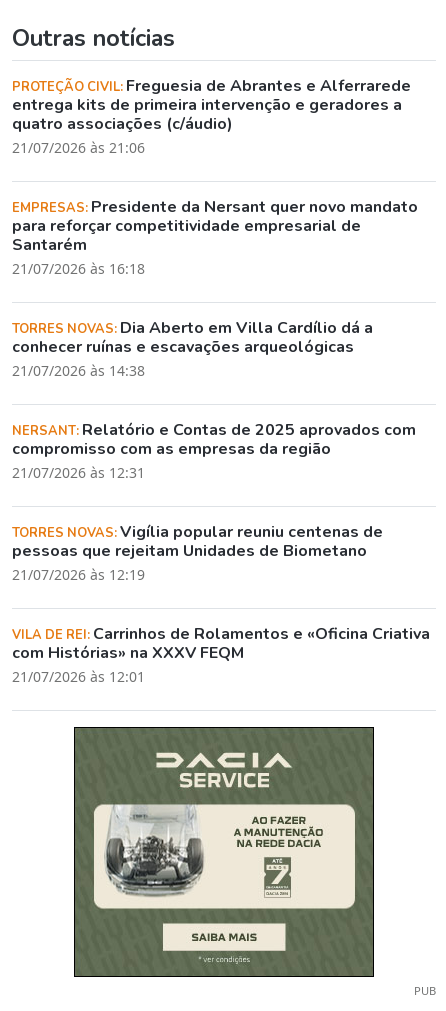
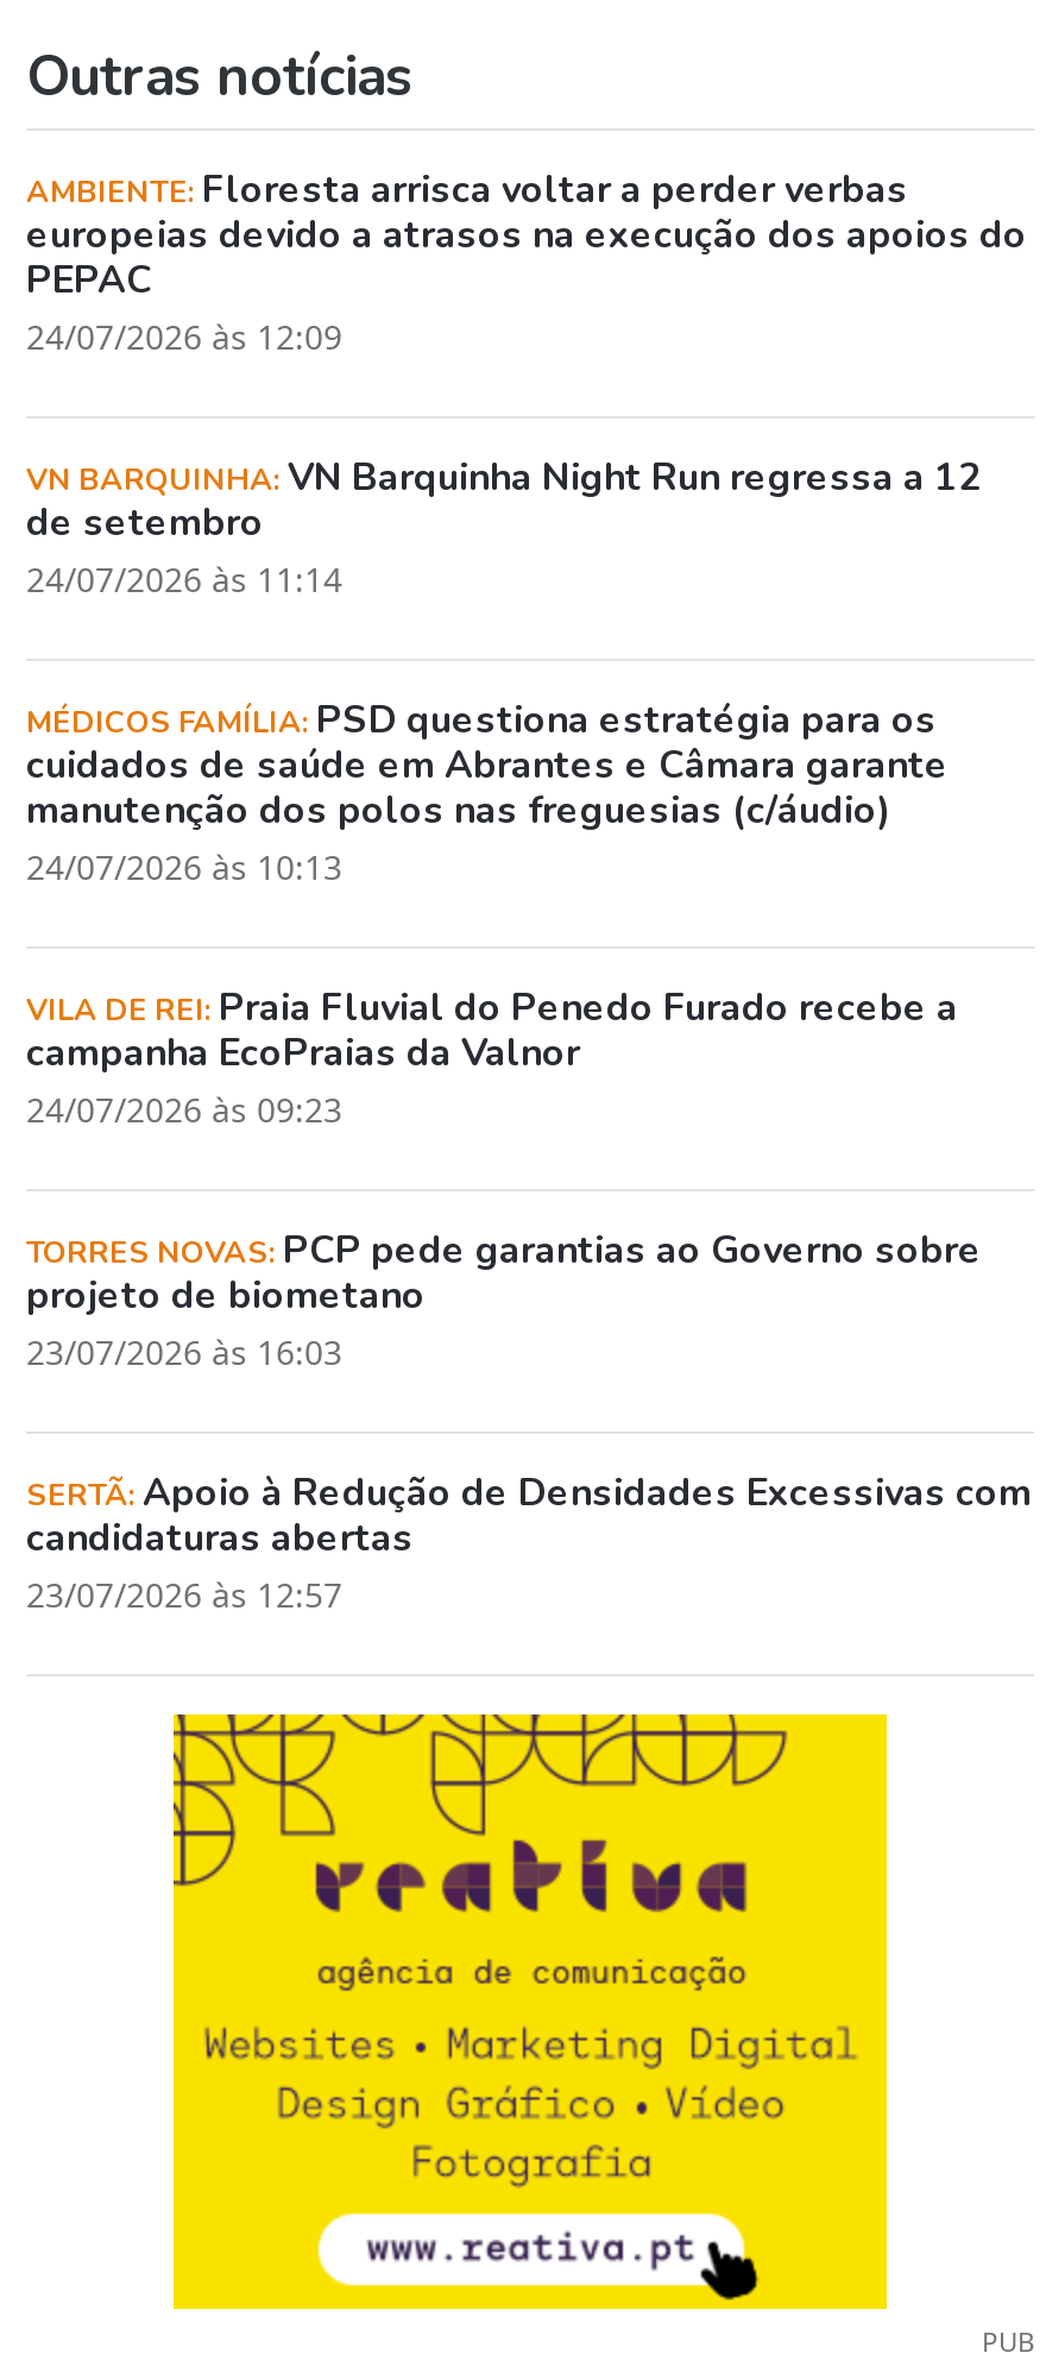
[12,75,411,157] PROTEÇÃO CIVIL: Freguesia de Abrantes e Alferrarede | entrega kits de primeira intervenção e geradores a | quatro associações (c/áudio) | 21/07/2026 às 21:06 -> [26,163,1027,358] AMBIENTE: Floresta arrisca voltar a perder verbas | europeias devido a atrasos na execução dos apoios do | PEPAC | 24/07/2026 às 12:09
[12,196,418,278] EMPRESAS: Presidente da Nersant quer novo mandato | para reforçar competitividade empresarial de | Santarém | 21/07/2026 às 16:18 -> [26,451,982,601] VN BARQUINHA: VN Barquinha Night Run regressa a 12 | de setembro | 24/07/2026 às 11:14
[12,317,373,380] TORRES NOVAS: Dia Aberto em Villa Cardílio dá a | conhecer ruínas e escavações arqueológicas | 21/07/2026 às 14:38 -> [26,693,949,888] MÉDICOS FAMÍLIA: PSD questiona estratégia para os | cuidados de saúde em Abrantes e Câmara garante | manutenção dos polos nas freguesias (c/áudio) | 24/07/2026 às 10:13
[12,419,416,482] NERSANT: Relatório e Contas de 2025 aprovados com | compromisso com as empresas da região | 21/07/2026 às 12:31 -> [26,981,958,1131] VILA DE REI: Praia Fluvial do Penedo Furado recebe a | campanha EcoPraias da Valnor | 24/07/2026 às 09:23
[12,521,383,584] TORRES NOVAS: Vigília popular reuniu centenas de | pessoas que rejeitam Unidades de Biometano | 21/07/2026 às 12:19 -> [26,1224,982,1374] TORRES NOVAS: PCP pede garantias ao Governo sobre | projeto de biometano | 23/07/2026 às 16:03
[12,623,430,686] VILA DE REI: Carrinhos de Rolamentos e «Oficina Criativa | com Histórias» na XXXV FEQM | 21/07/2026 às 12:01 -> [26,1466,1032,1616] SERTÃ: Apoio à Redução de Densidades Excessivas com | candidaturas abertas | 23/07/2026 às 12:57
[73,726,375,978] [image] -> [171,1712,889,2311] [image]

